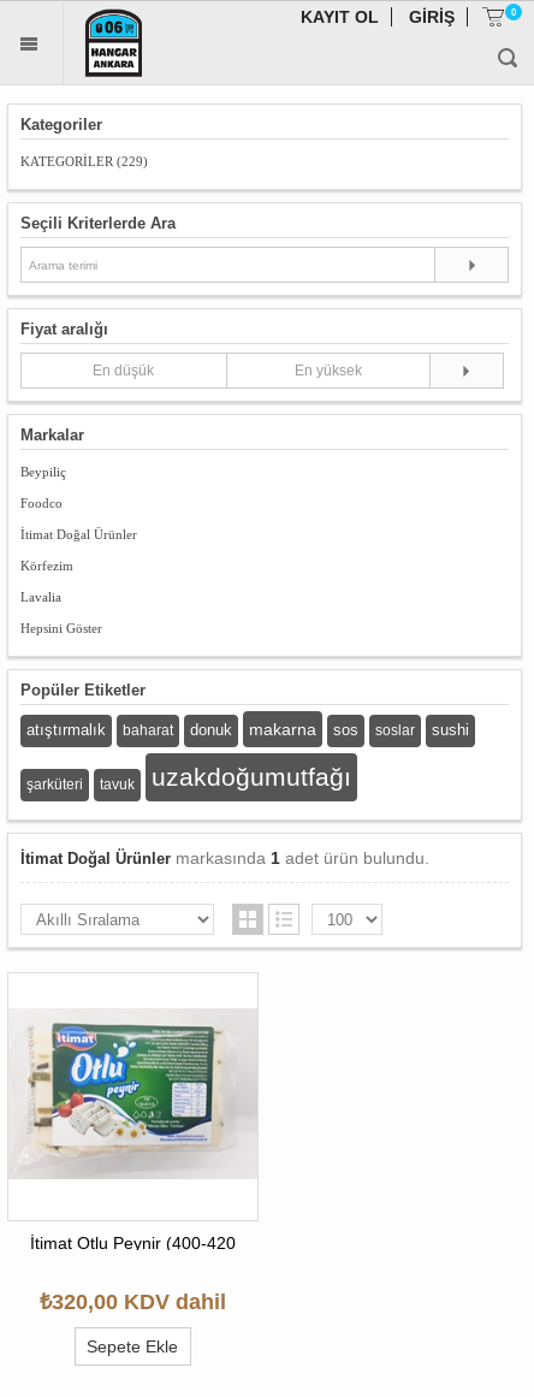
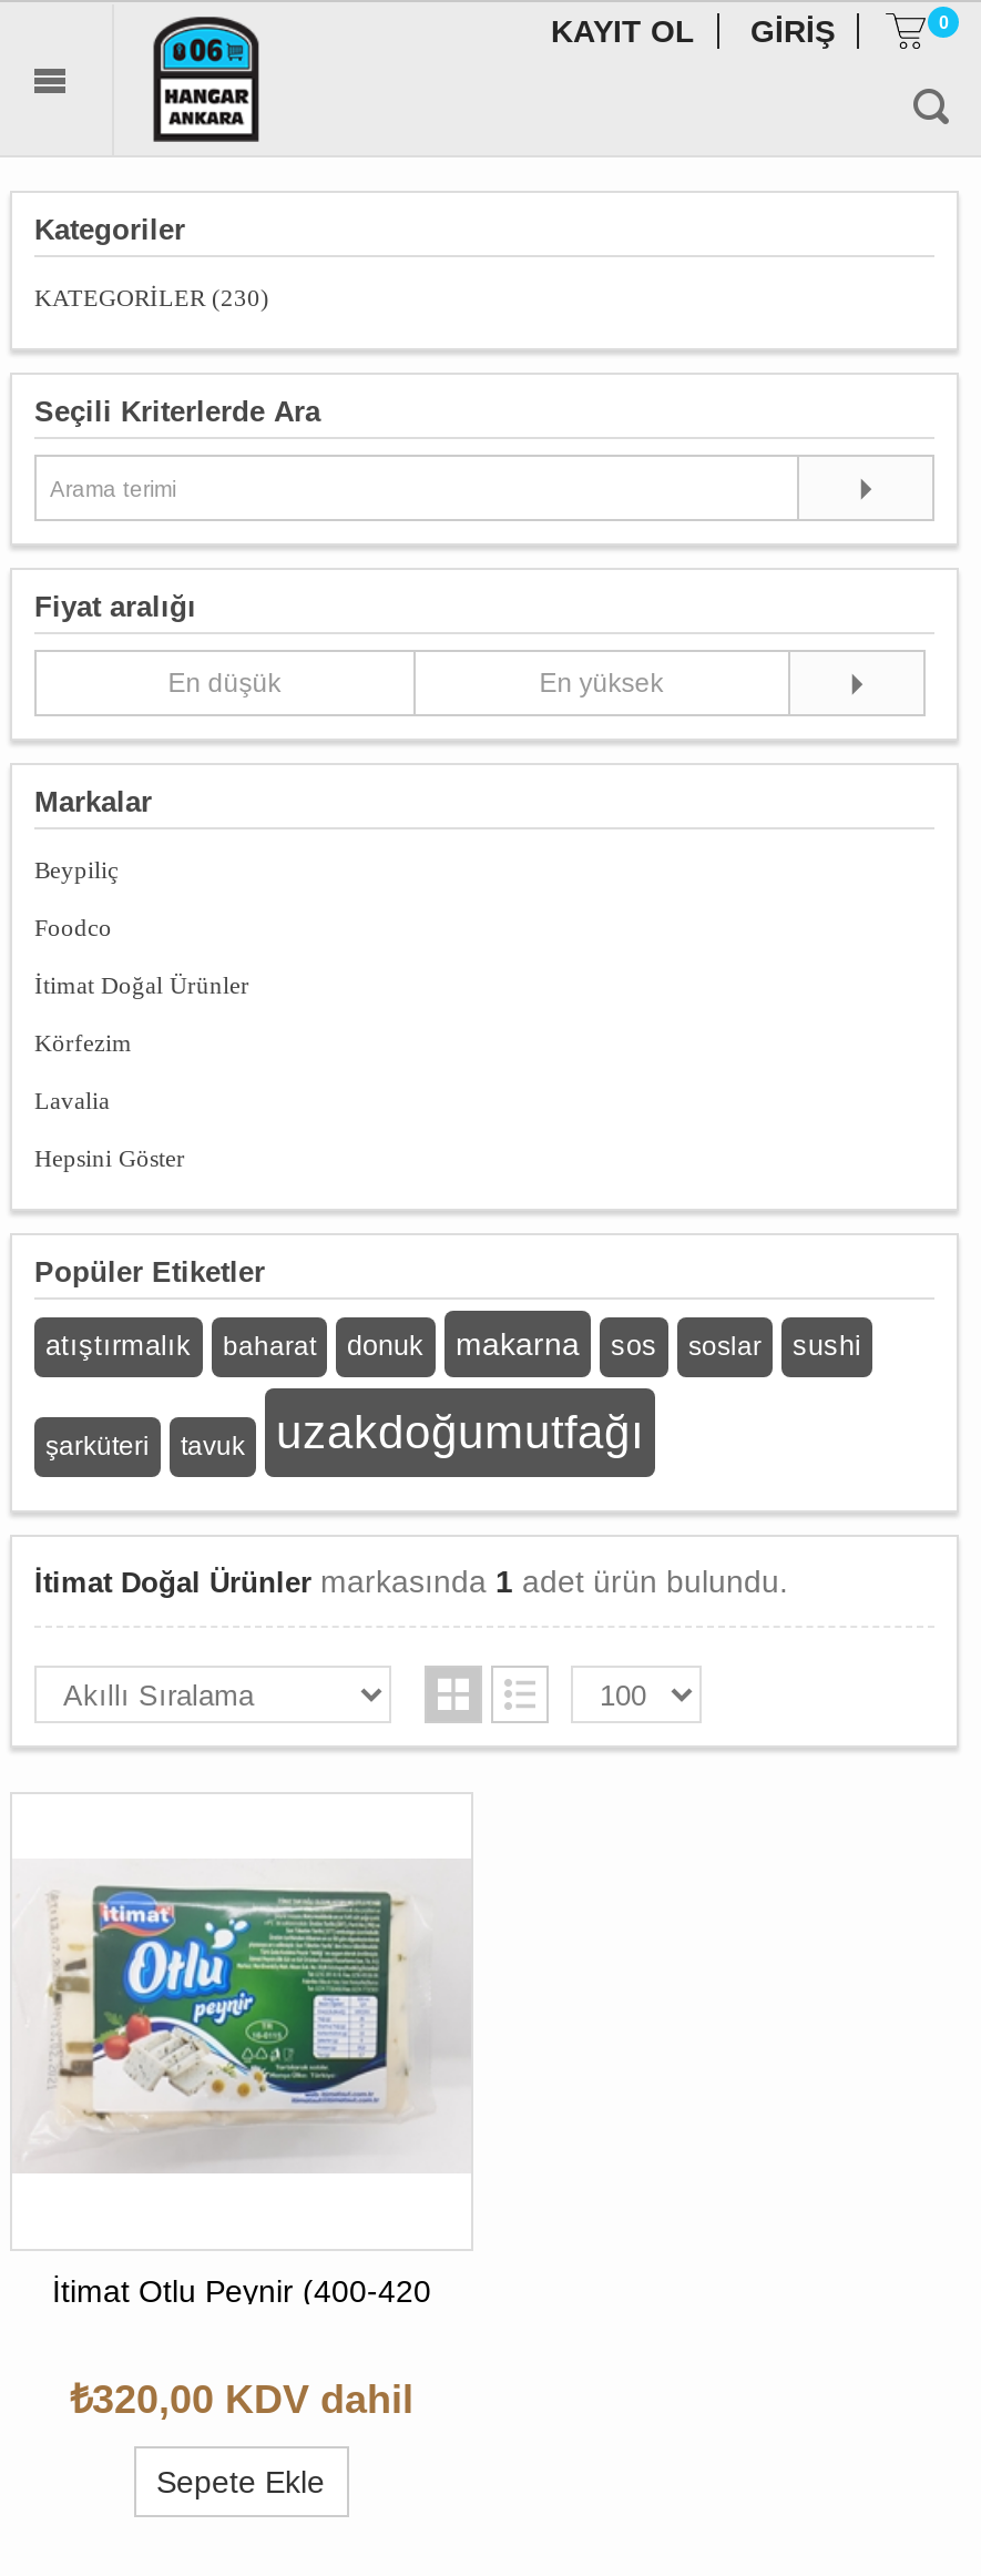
[20,154,148,168] KATEGORİLER (229) -> [34,284,269,310] KATEGORİLER (230)

